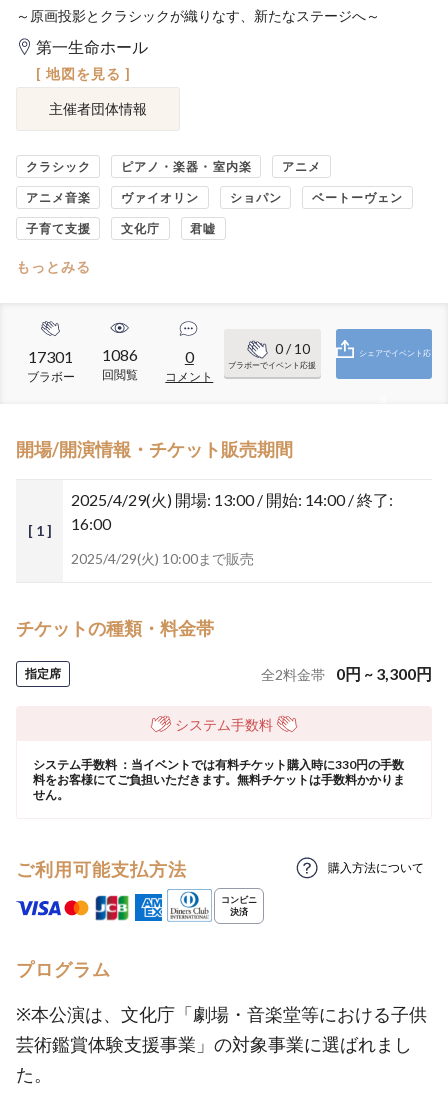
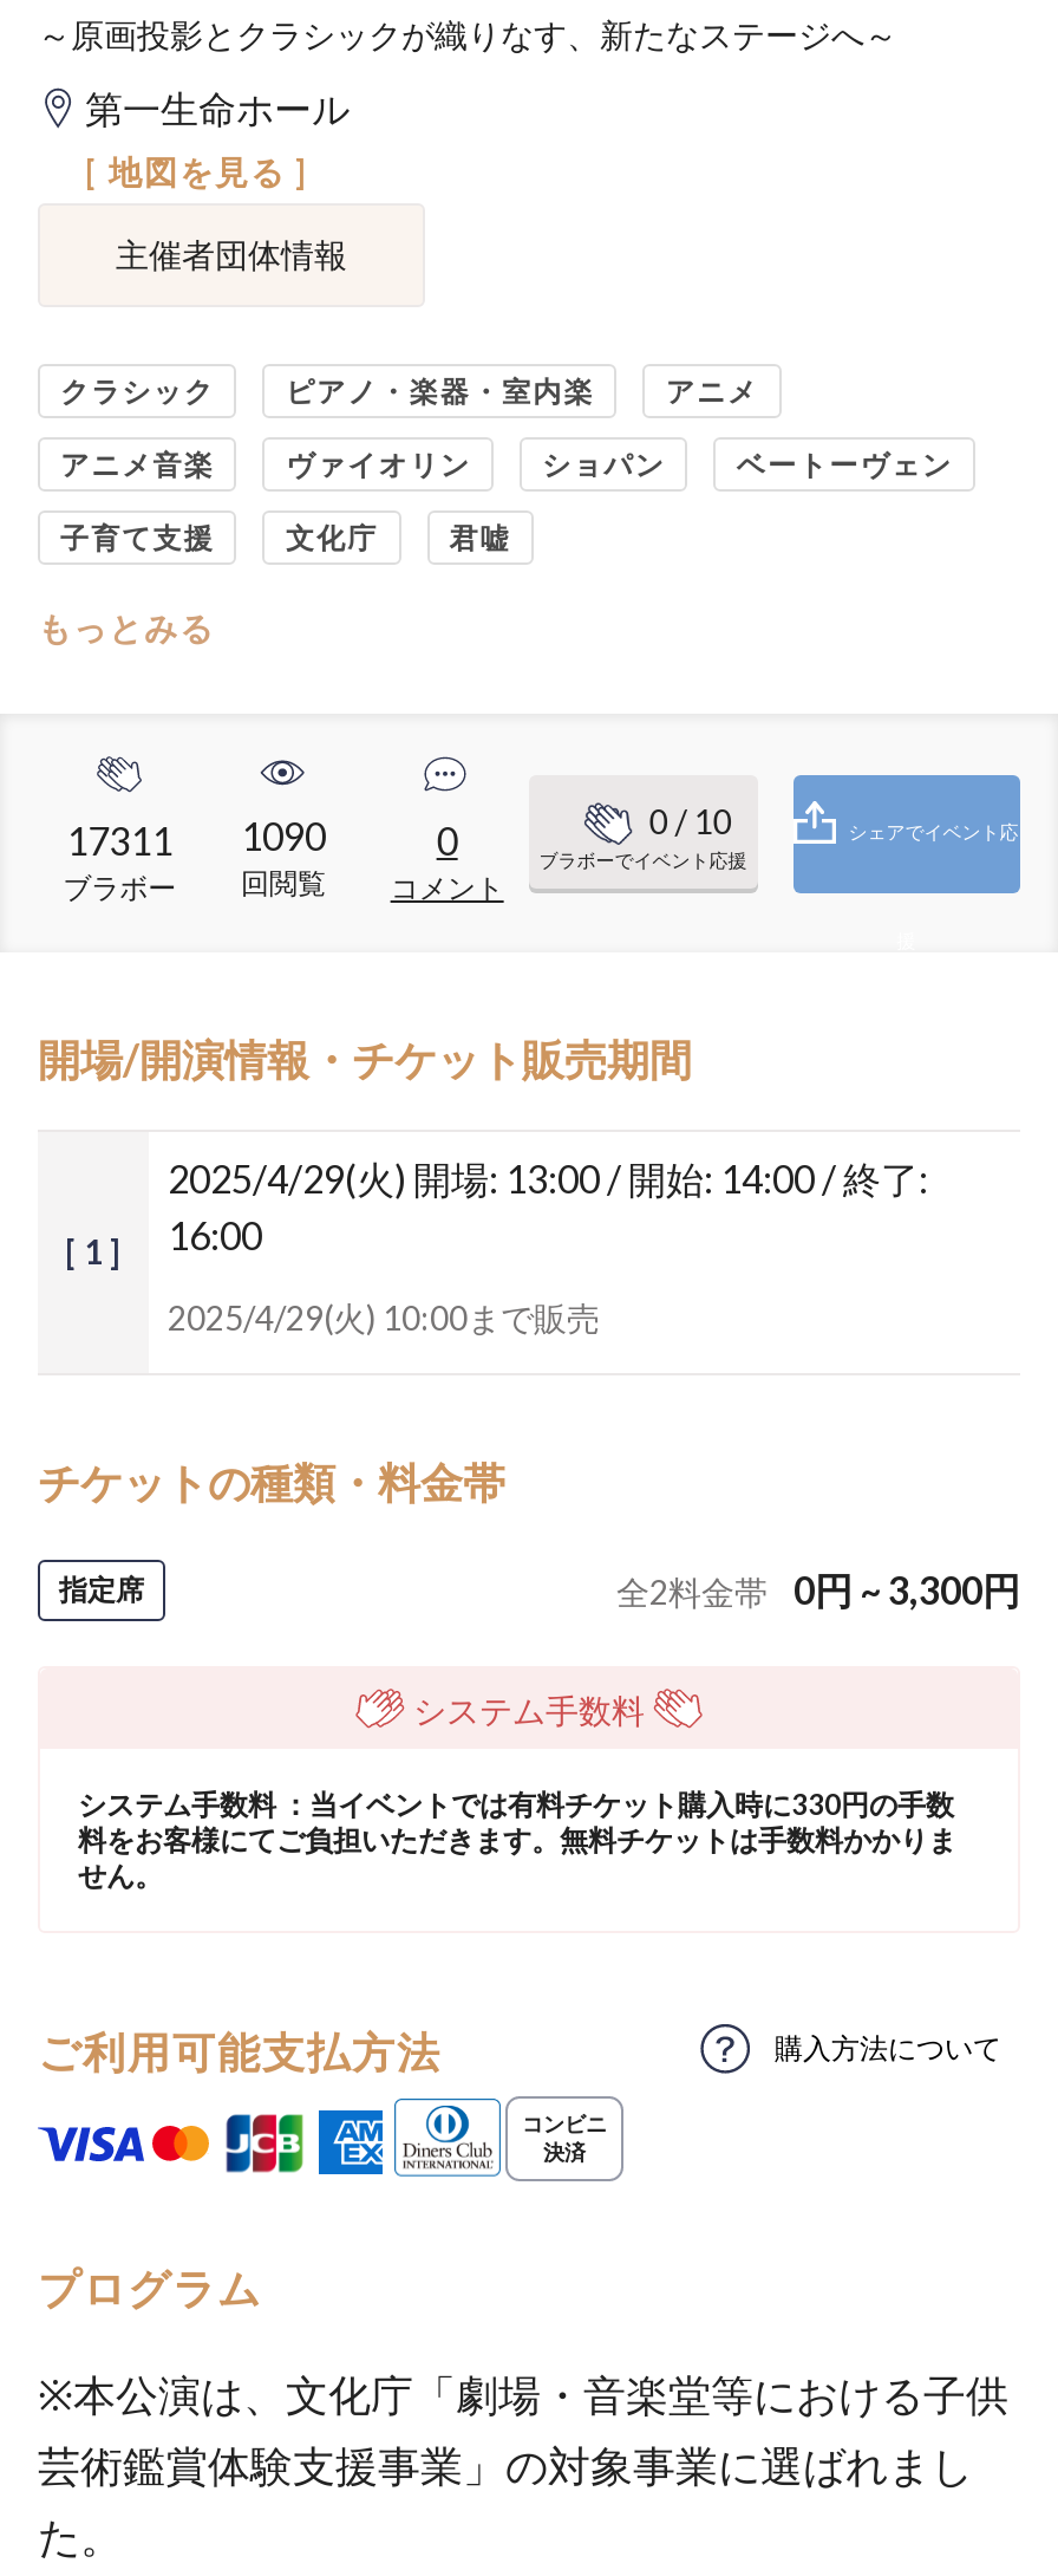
[28,346,73,365] 17301 -> [67,817,173,861] 17311
[102,345,138,364] 1086 -> [241,813,326,858] 1090

